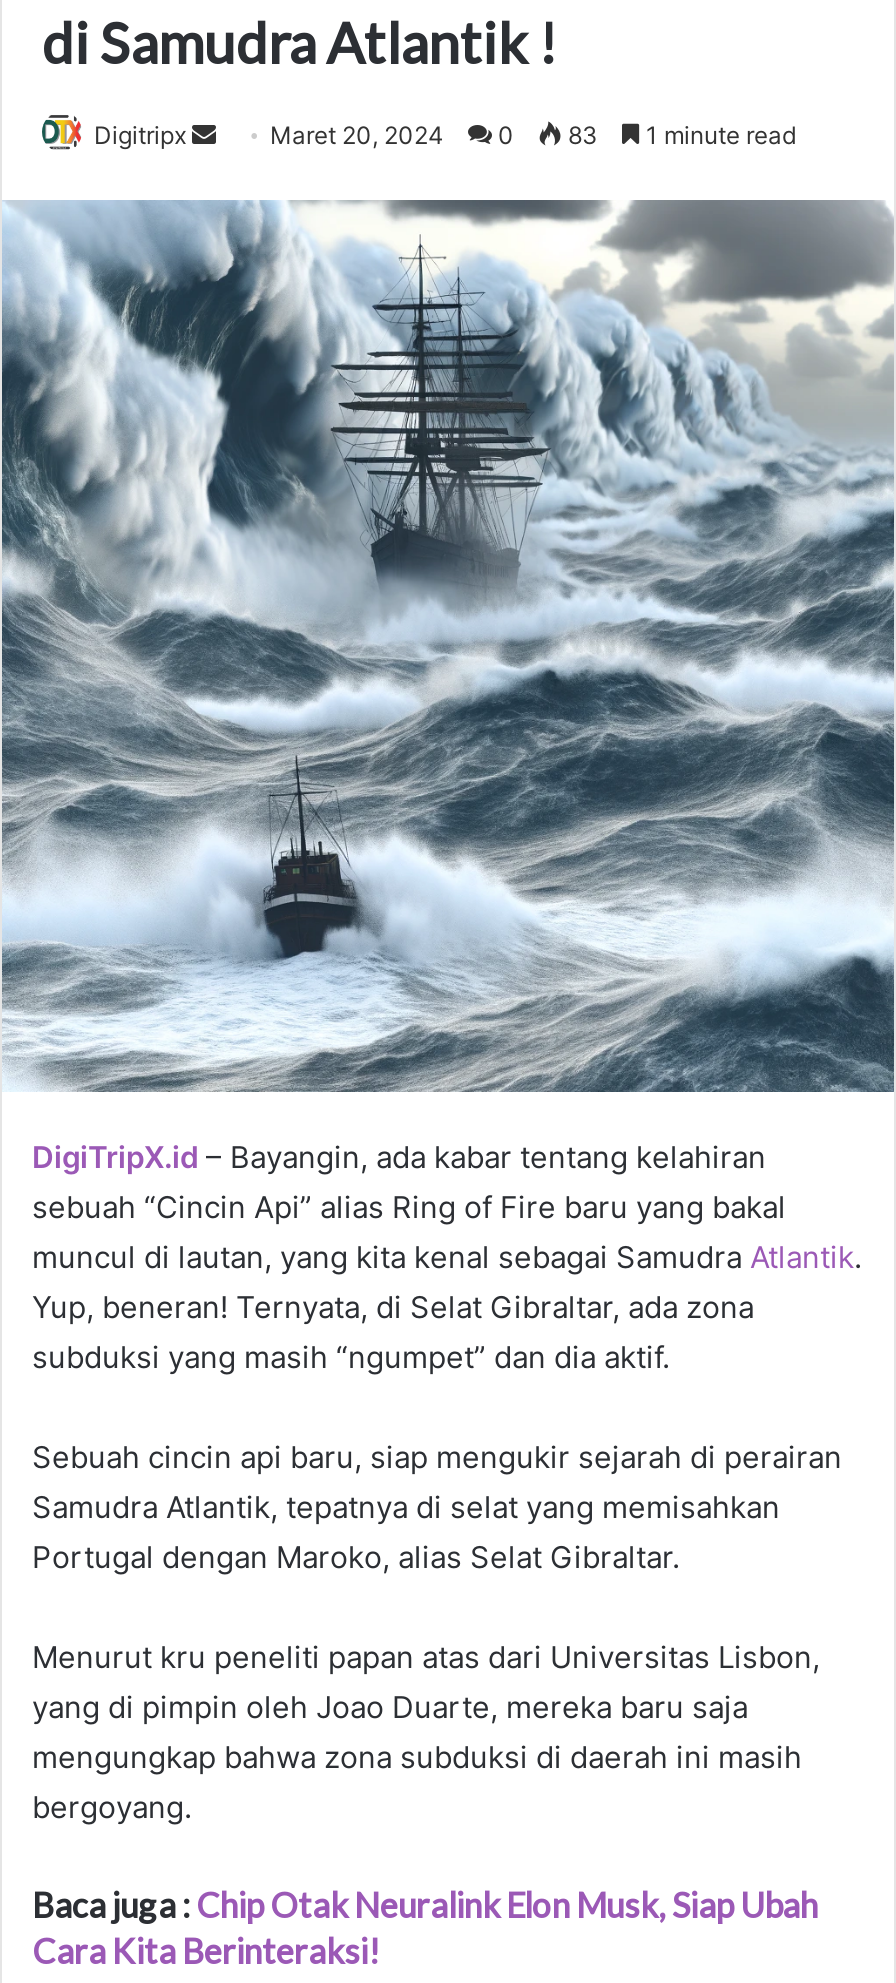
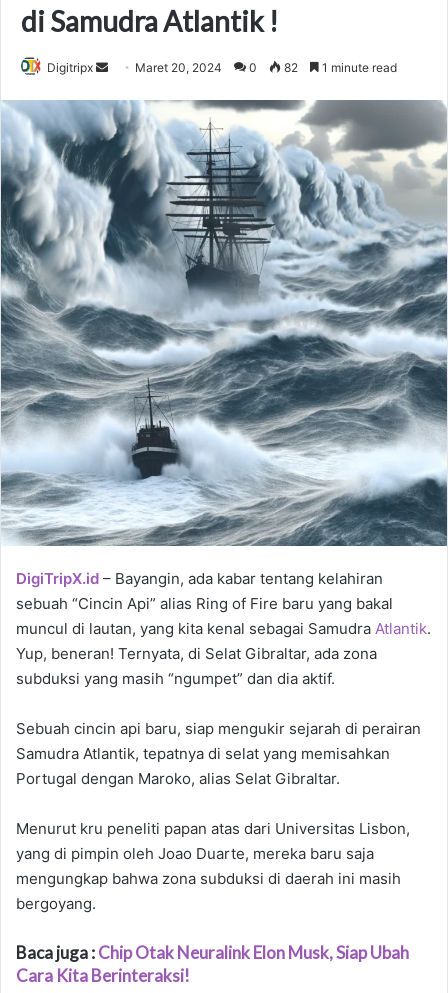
[562,120,598,150] 83 -> [281,60,298,75] 82

